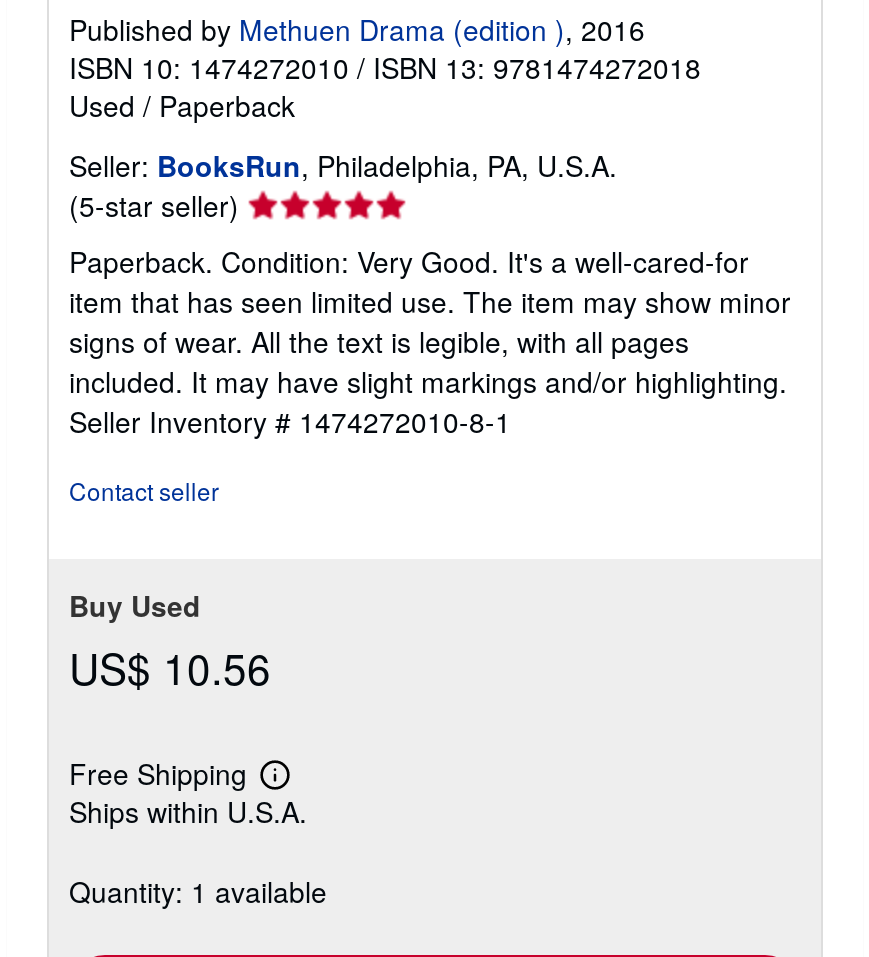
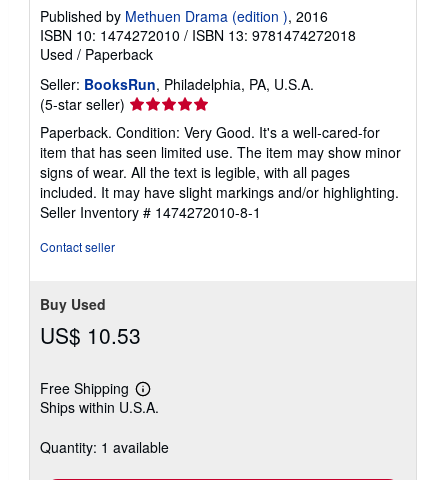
[69,637,271,697] US$ 10.56 -> [40,320,141,350] US$ 10.53

